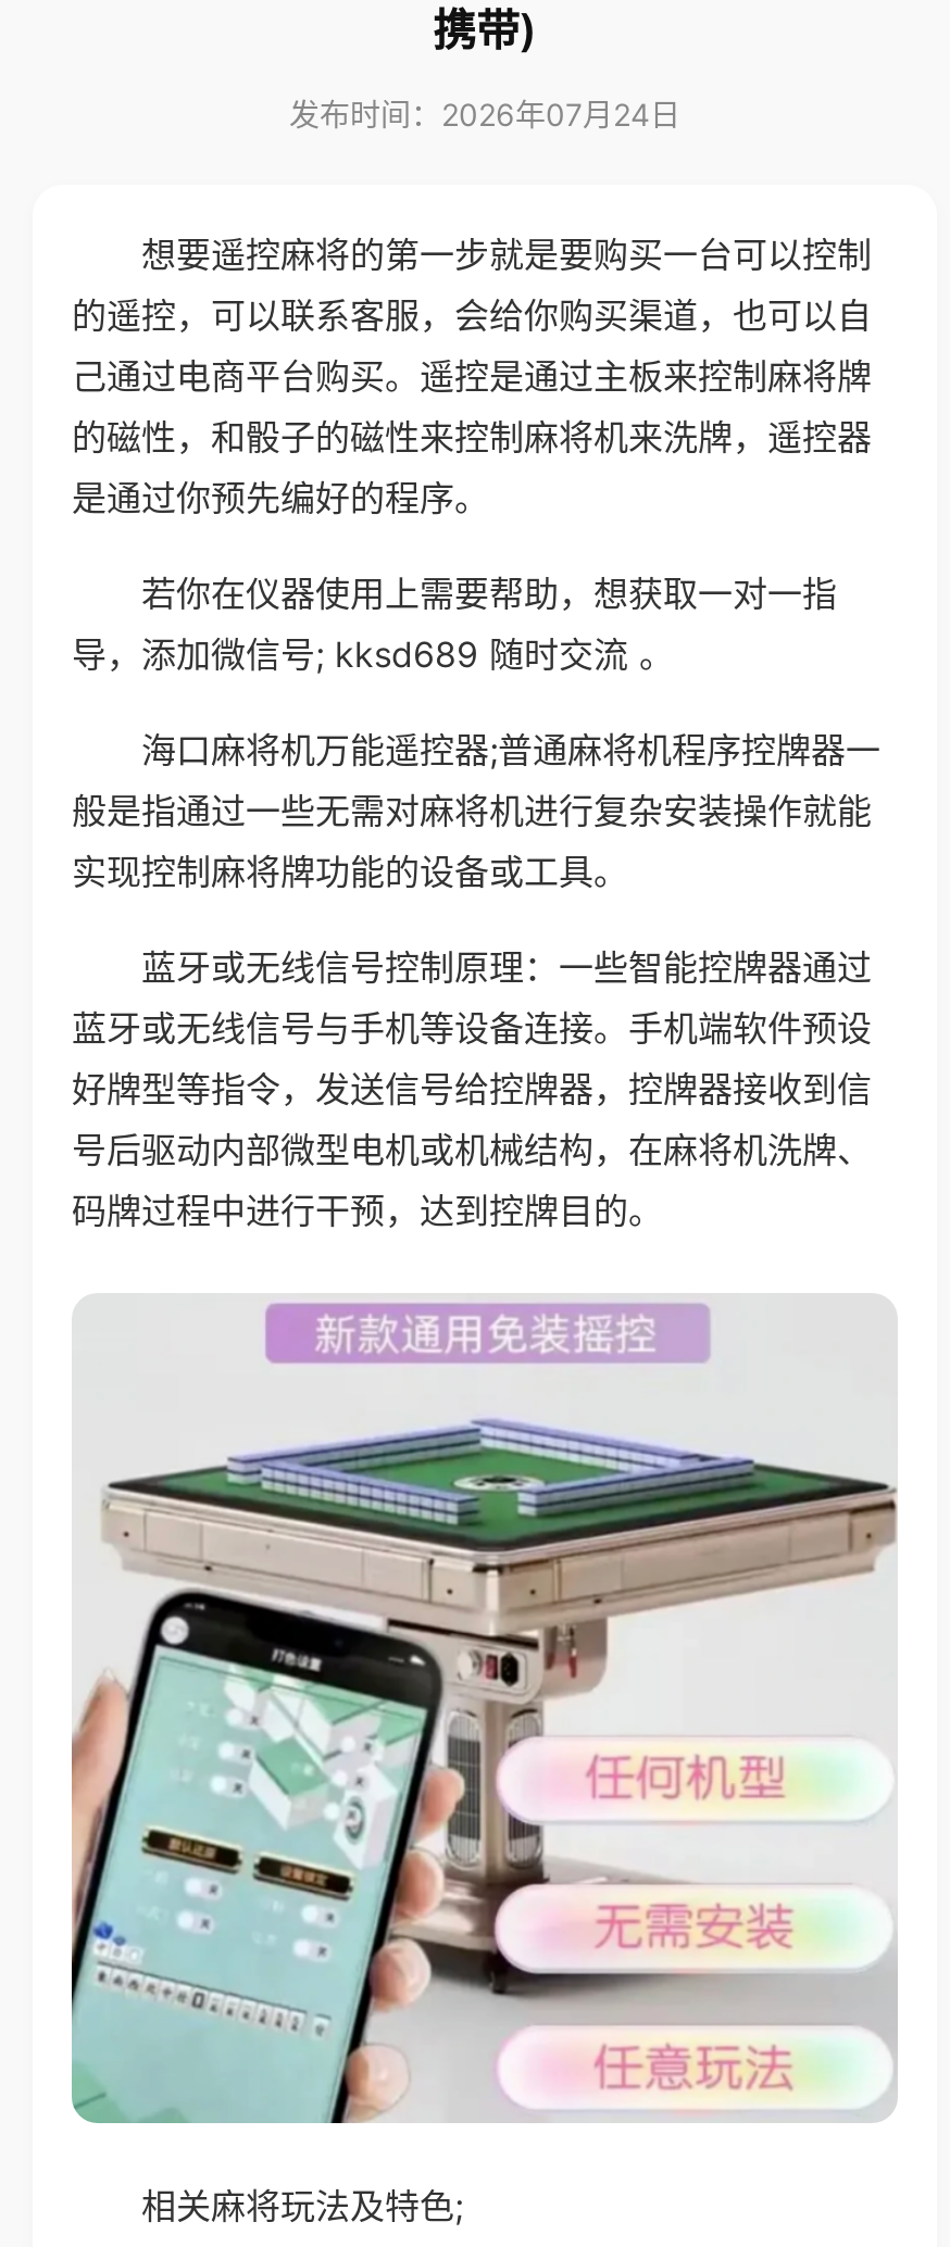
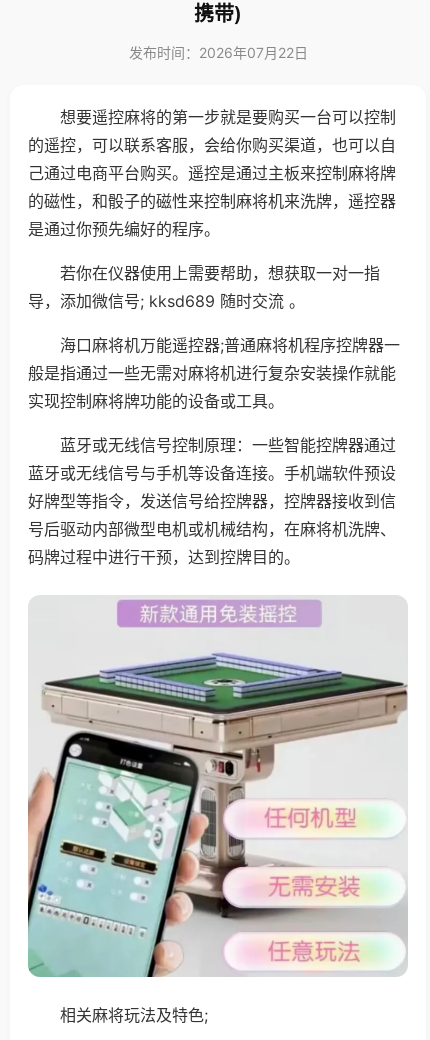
[289,96,680,133] 发布时间：2026年07月24日 -> [128,44,307,61] 发布时间：2026年07月22日

